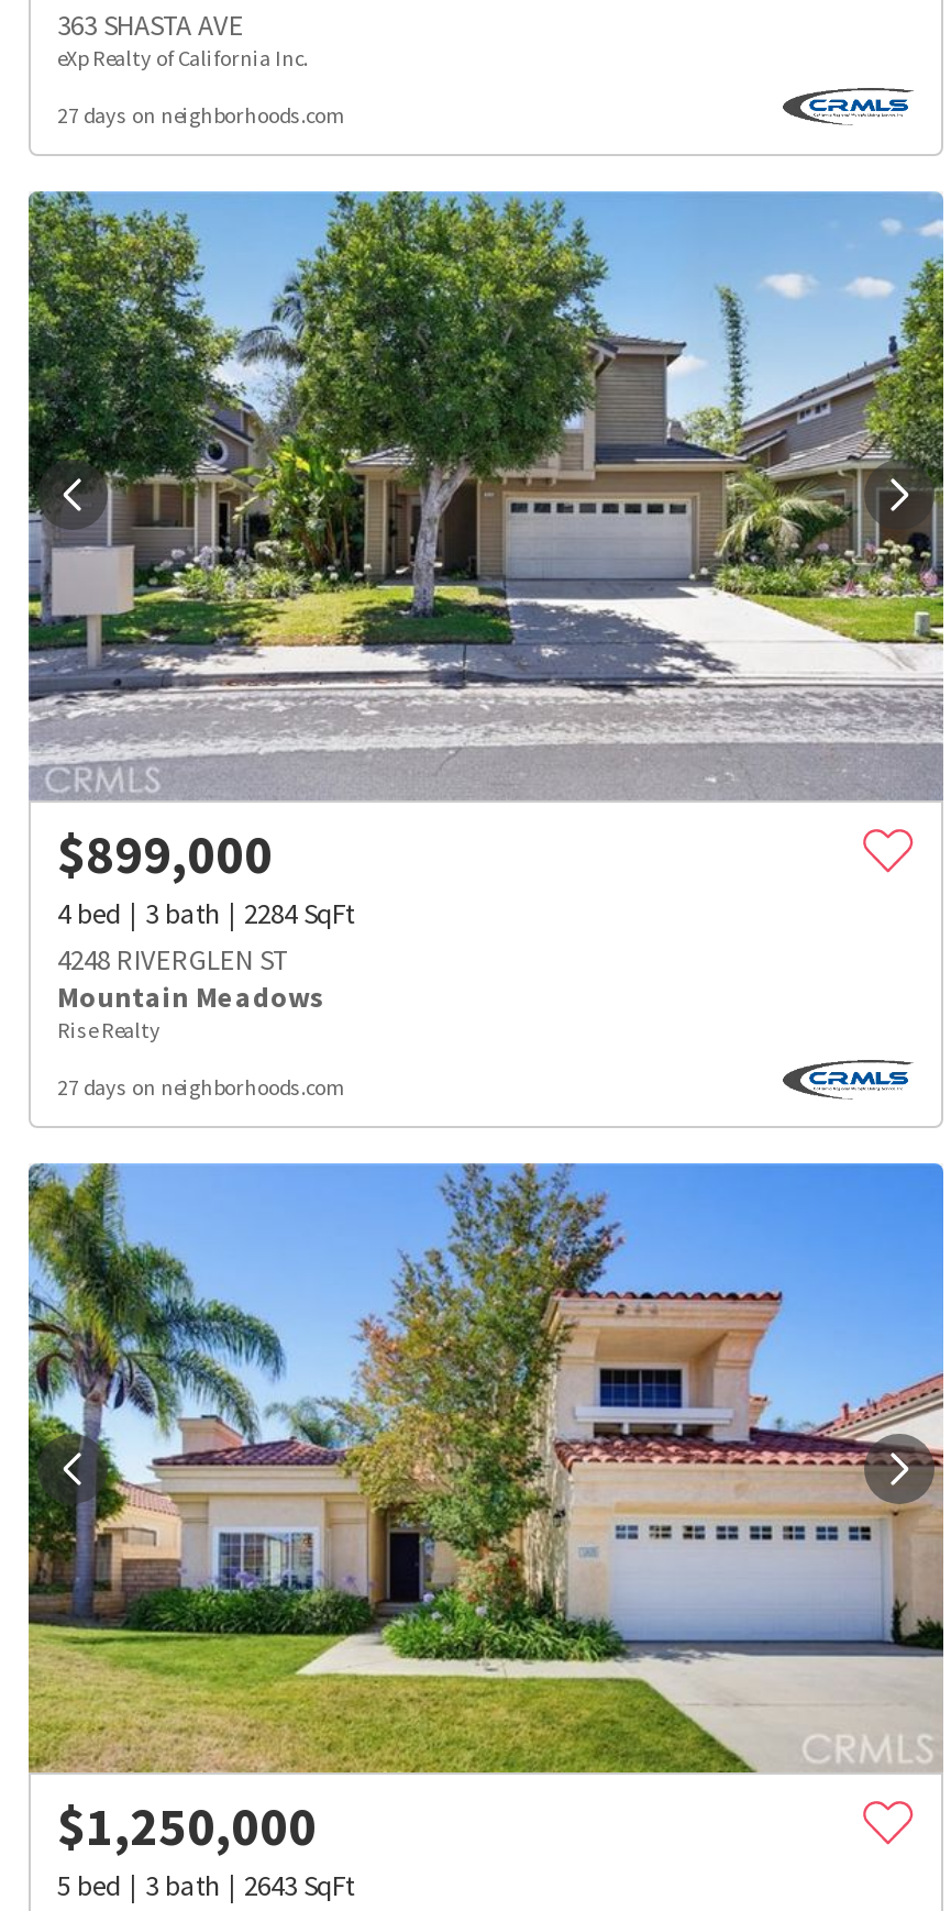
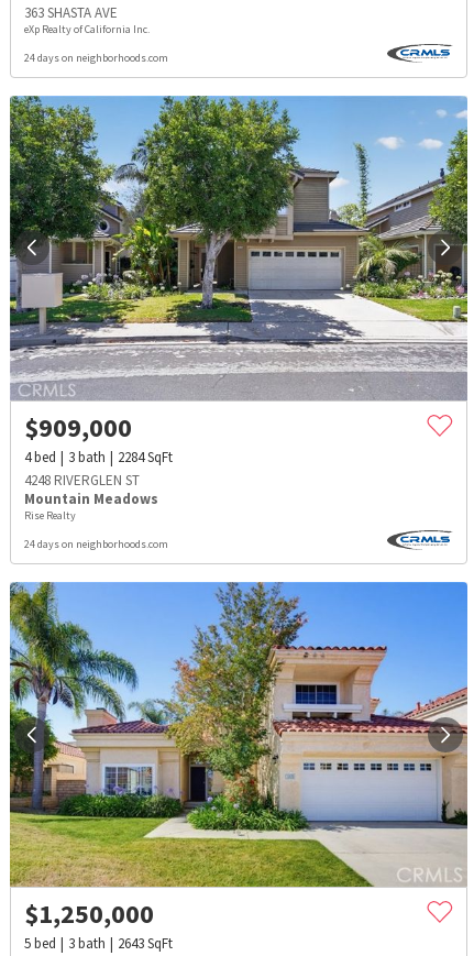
[57,100,345,129] 27 days on neighborhoods.com -> [24,50,168,64] 24 days on neighborhoods.com
[57,820,273,888] $899,000 -> [24,410,132,444] $909,000
[57,1073,345,1102] 27 days on neighborhoods.com -> [24,537,168,551] 24 days on neighborhoods.com

